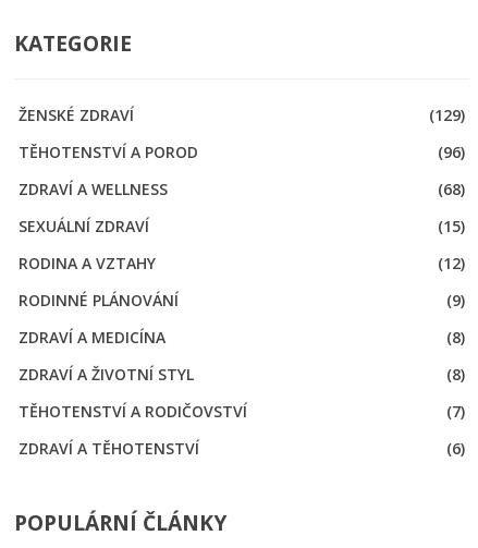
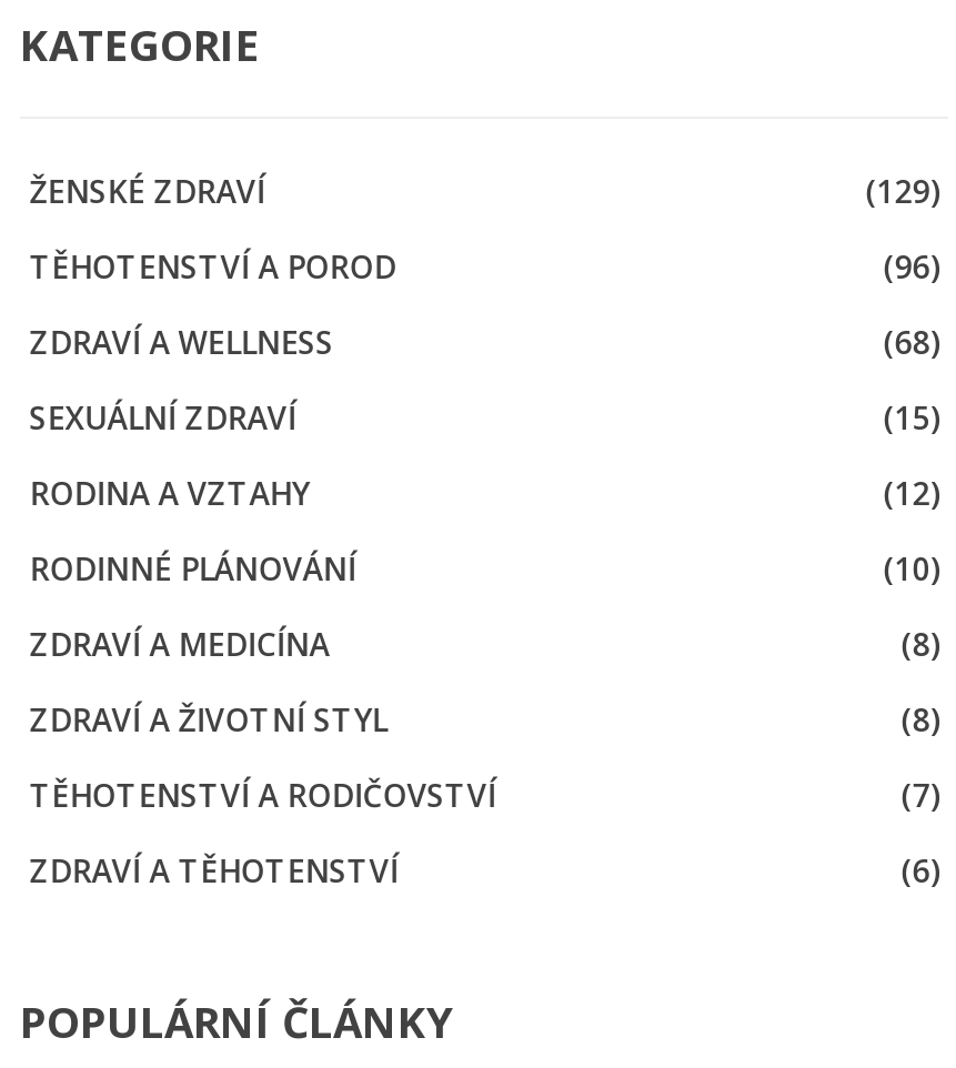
[446,289,465,310] (9) -> [883,546,939,588] (10)

